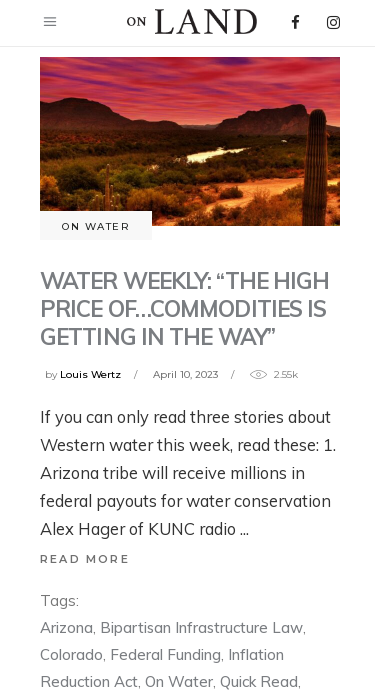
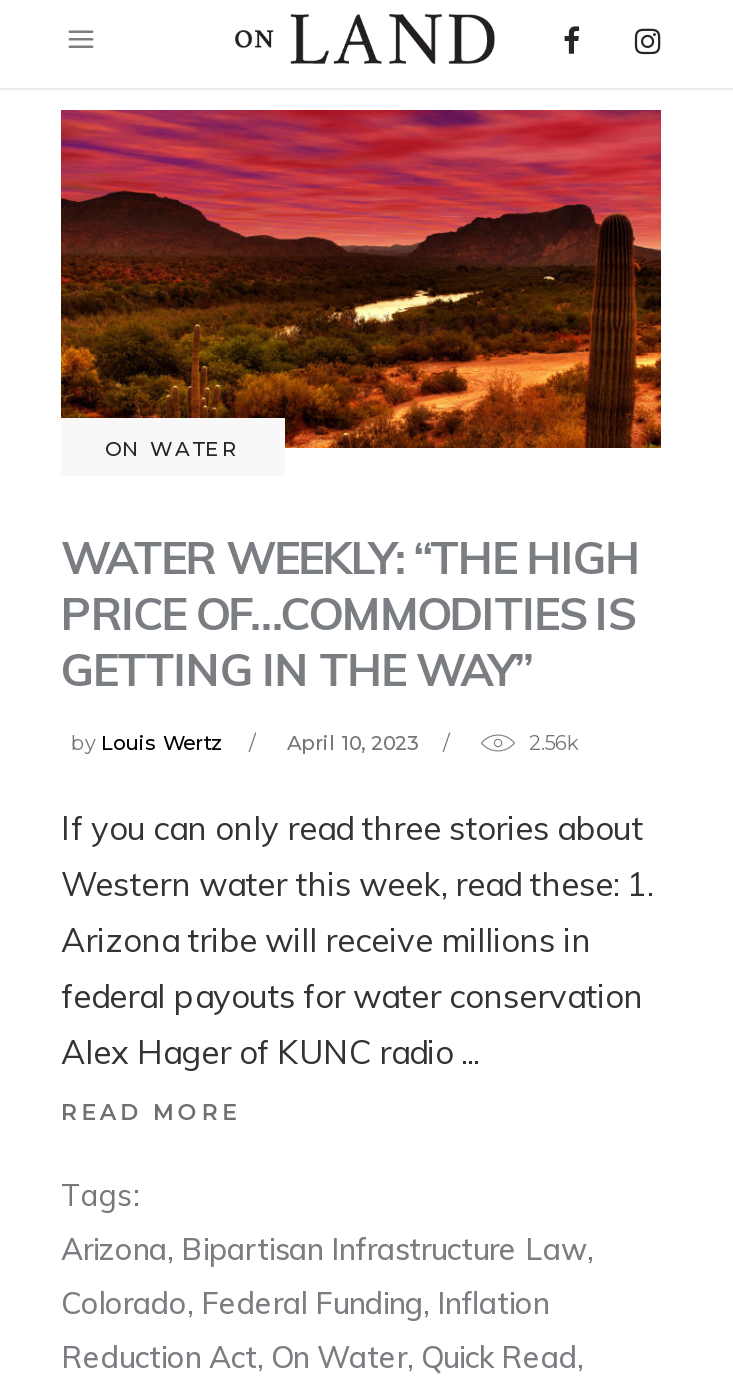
[274,368,298,381] 2.55k -> [529,731,579,757] 2.56k

